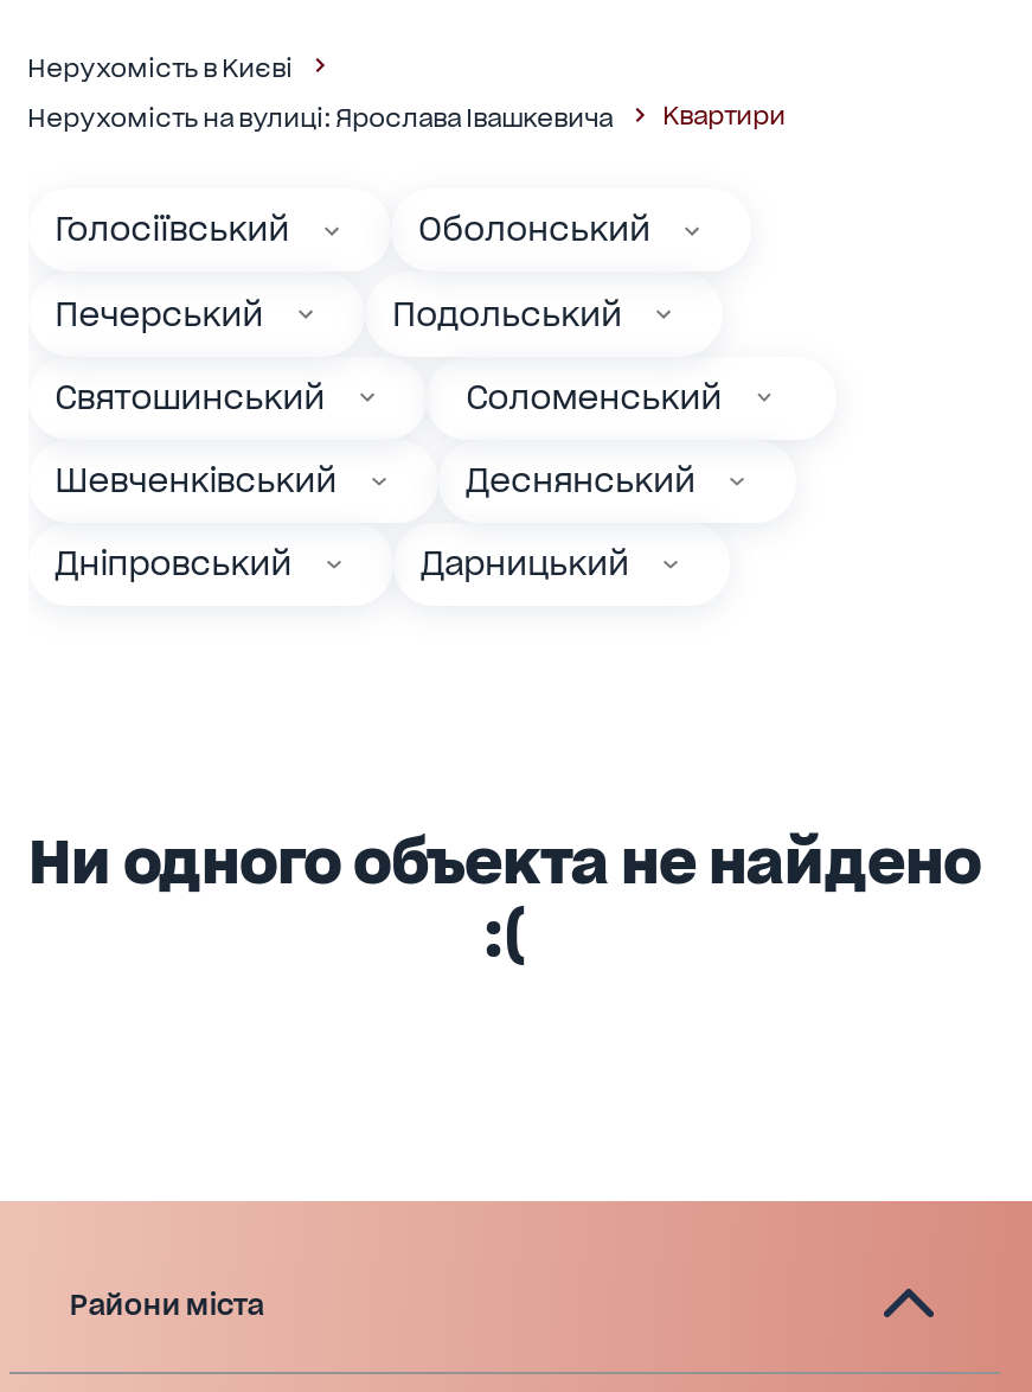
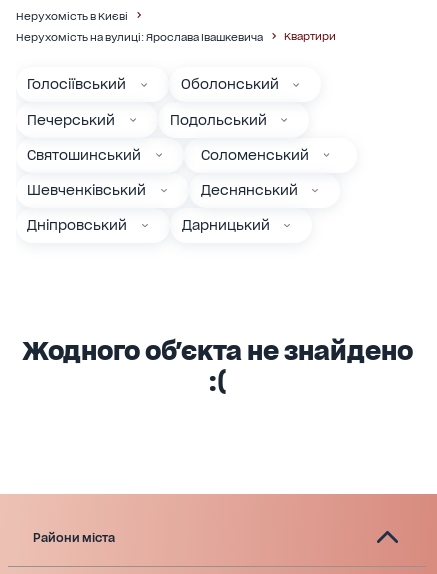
[28,825,981,898] Ни одного объекта не найдено -> [21,335,412,366] Жодного об'єкта не знайдено

